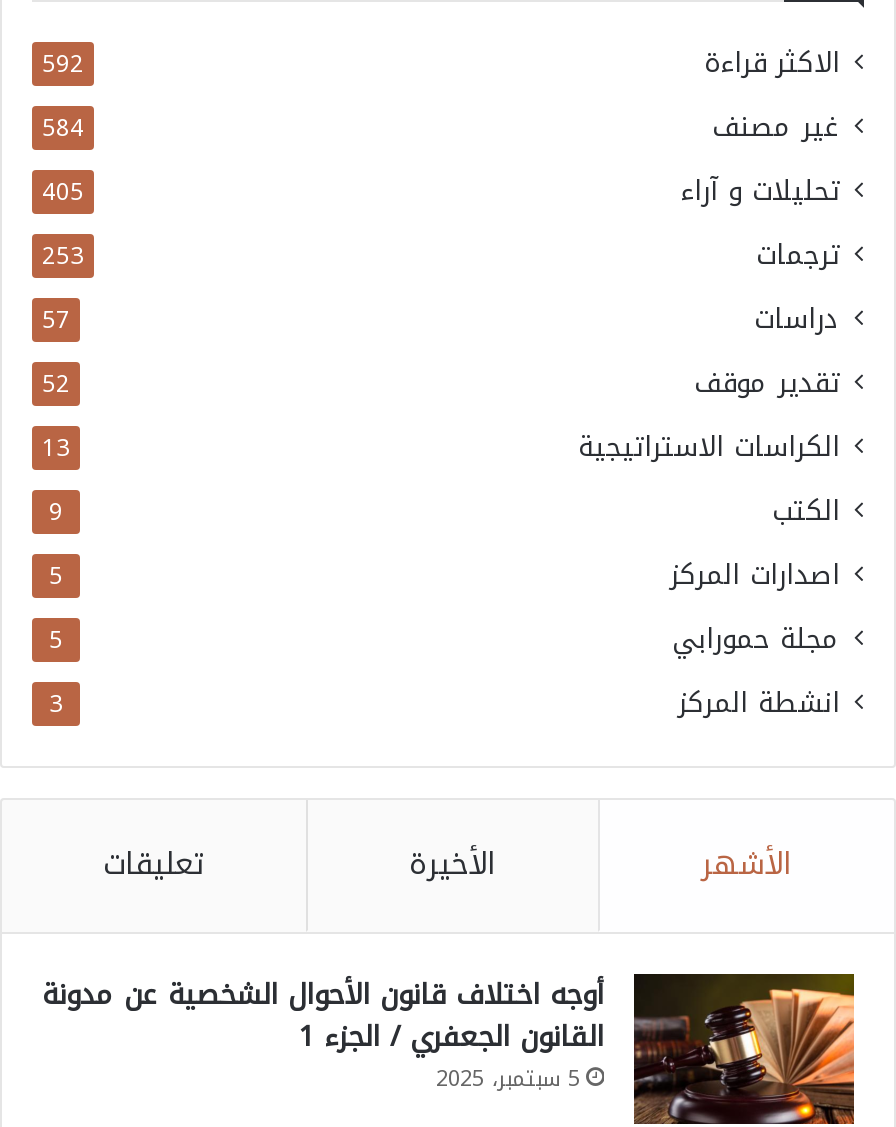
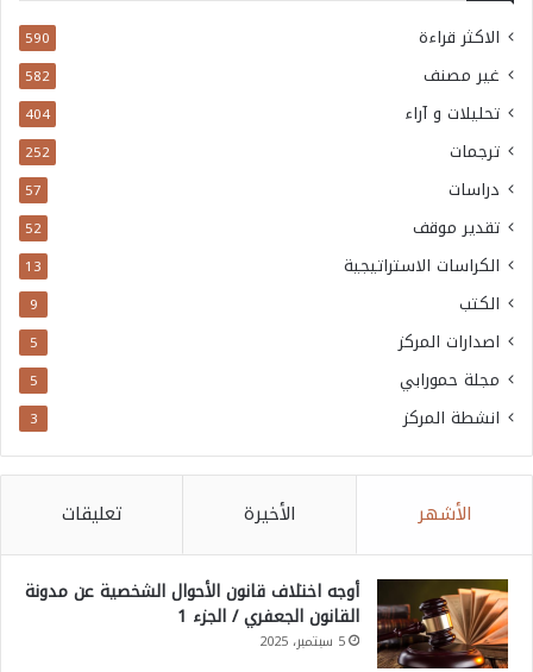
[42,42,84,86] 592 -> [25,25,50,51] 590
[42,106,84,150] 584 -> [25,63,50,89] 582
[42,170,84,214] 405 -> [25,101,50,128] 404
[42,234,84,278] 253 -> [25,139,50,166] 252

